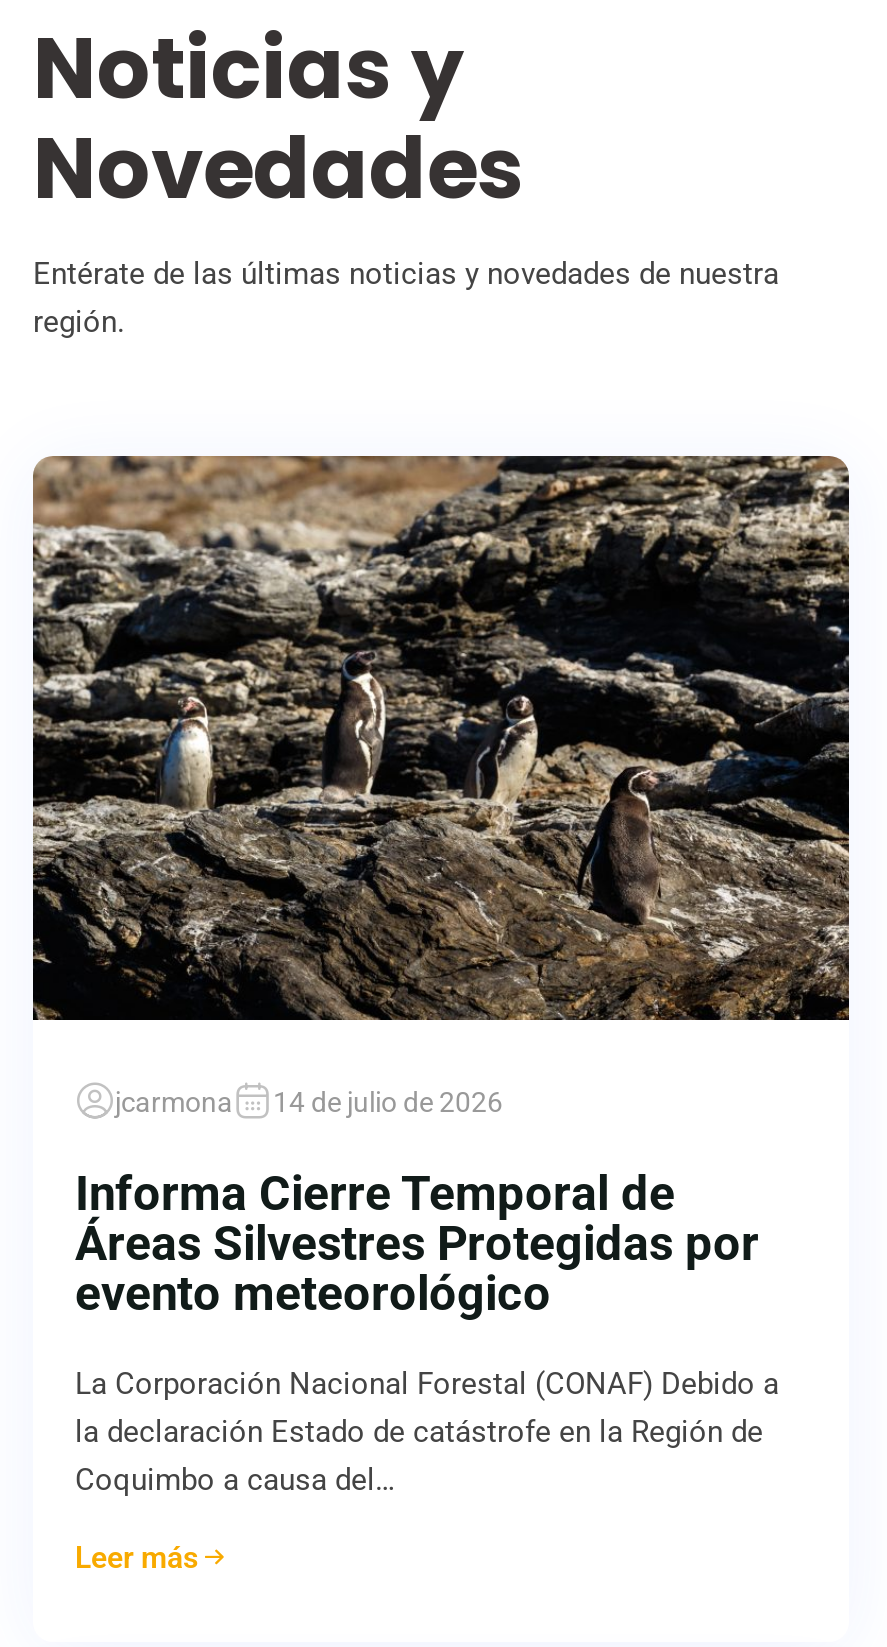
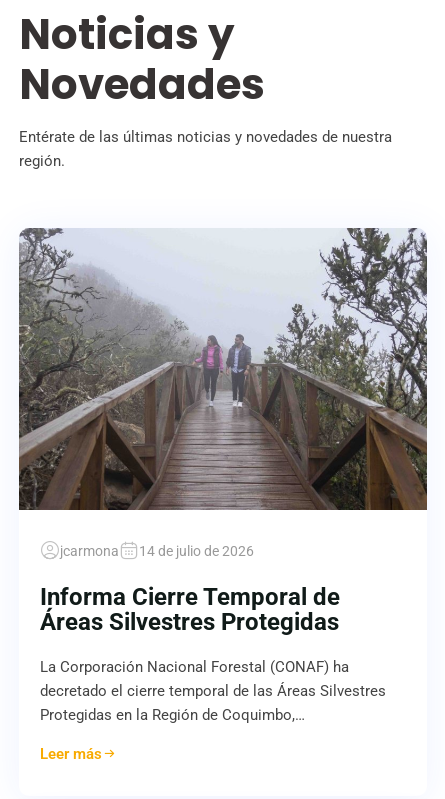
[31,454,851,1020] [image] -> [18,228,428,511] [image]
[75,1215,759,1321] Áreas Silvestres Protegidas por | evento meteorológico -> [40,608,339,636] Áreas Silvestres Protegidas
[75,1365,779,1497] La Corporación Nacional Forestal (CONAF) Debido a | la declaración Estado de catástrofe en la Región de | Coquimbo a causa del… -> [40,658,386,724] La Corporación Nacional Forestal (CONAF) ha | decretado el cierre temporal de las Áreas Silvestres | Protegidas en la Región de Coquimbo,…

